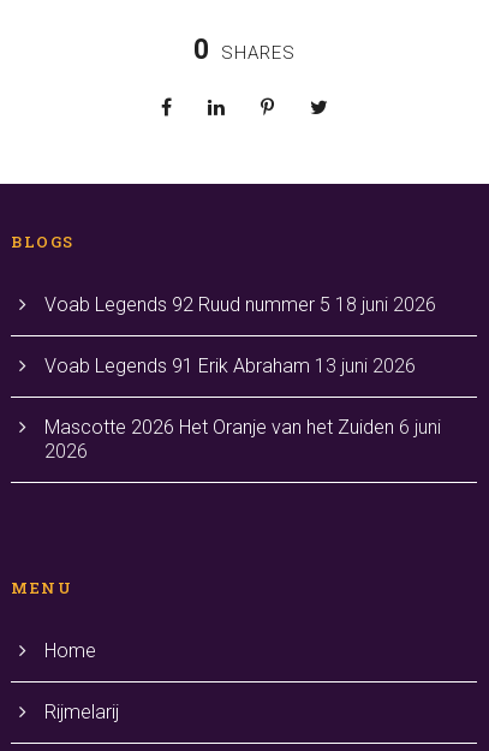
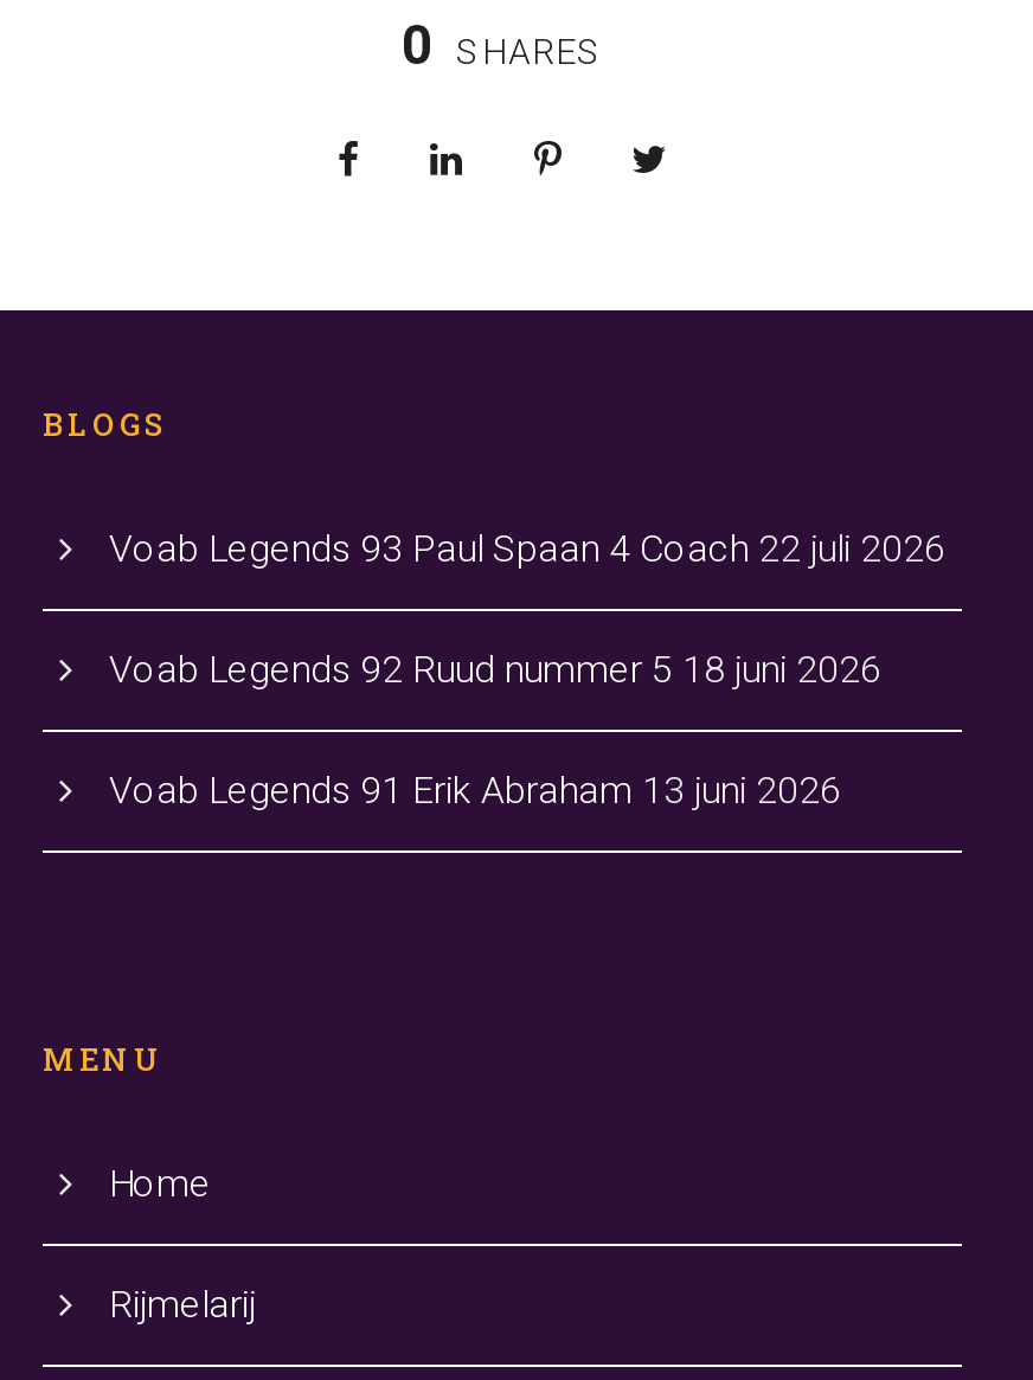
none -> [109,526,945,571] Voab Legends 93 Paul Spaan 4 Coach 22 juli 2026
moved [44,293,436,377] -> [109,647,881,813]: Voab Legends 92 Ruud nummer 5 18 juni 2026 | Voab Legends 91 Erik Abraham 13 juni 2026
[44,416,441,463] Mascotte 2026 Het Oranje van het Zuiden 6 juni | 2026 -> none

